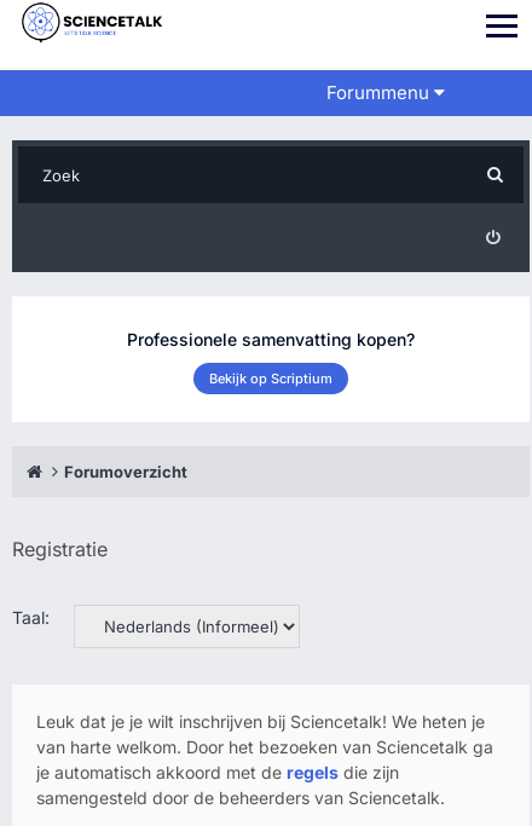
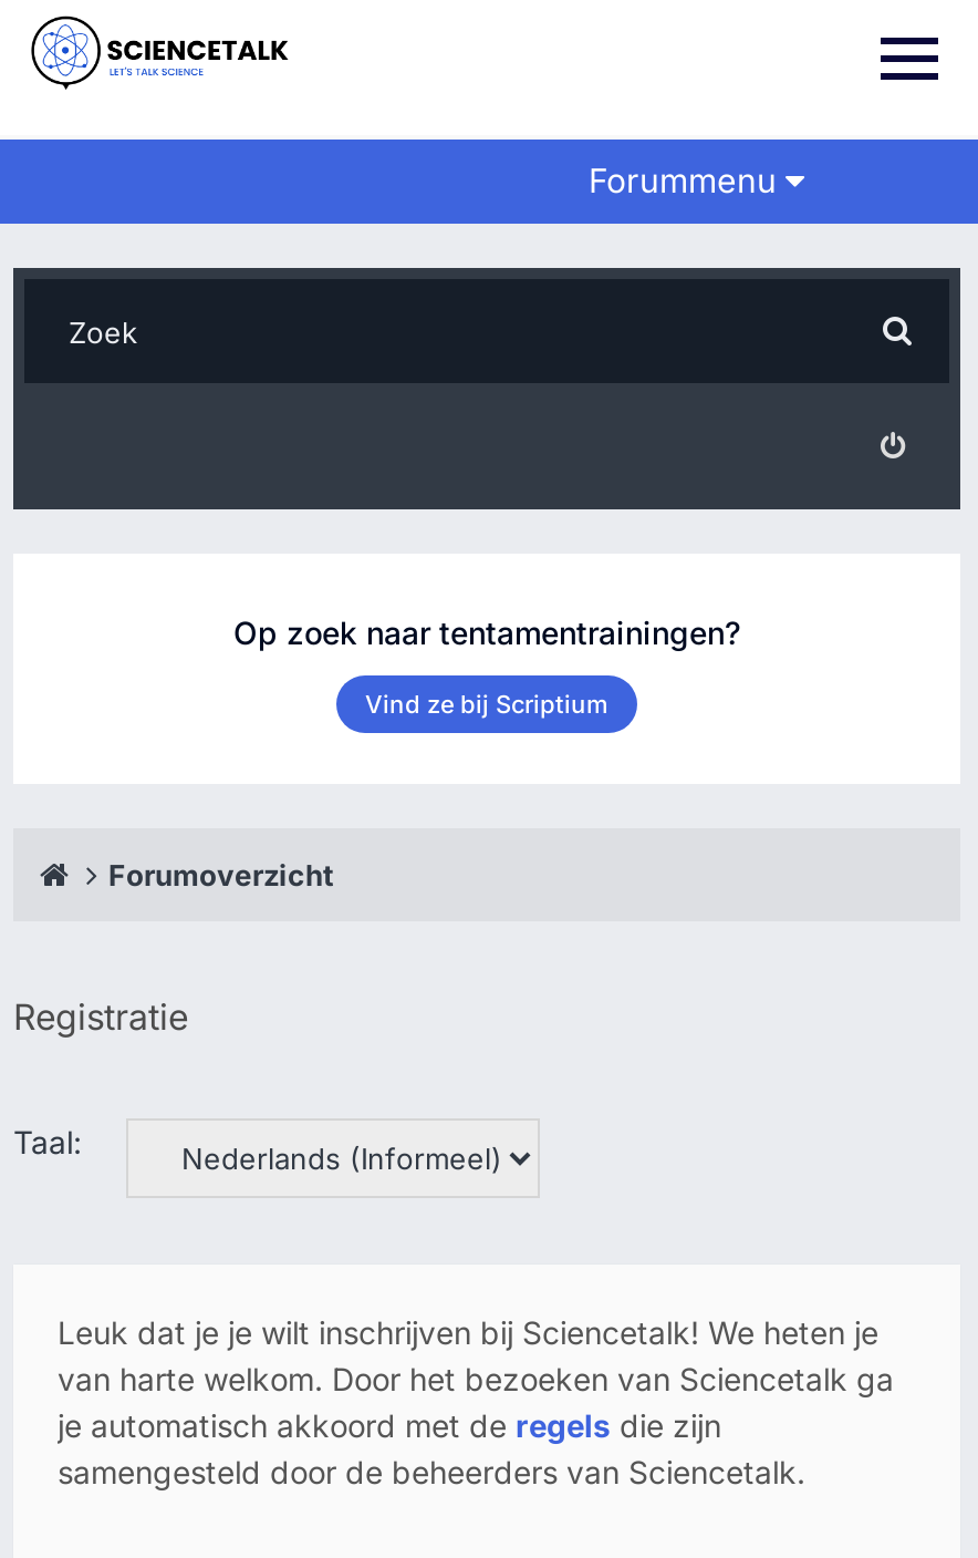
[127,329,415,349] Professionele samenvatting kopen? -> [233,613,740,651] Op zoek naar tentamentrainingen?
[209,370,332,387] Bekijk op Scriptium -> [365,689,608,720] Vind ze bij Scriptium

